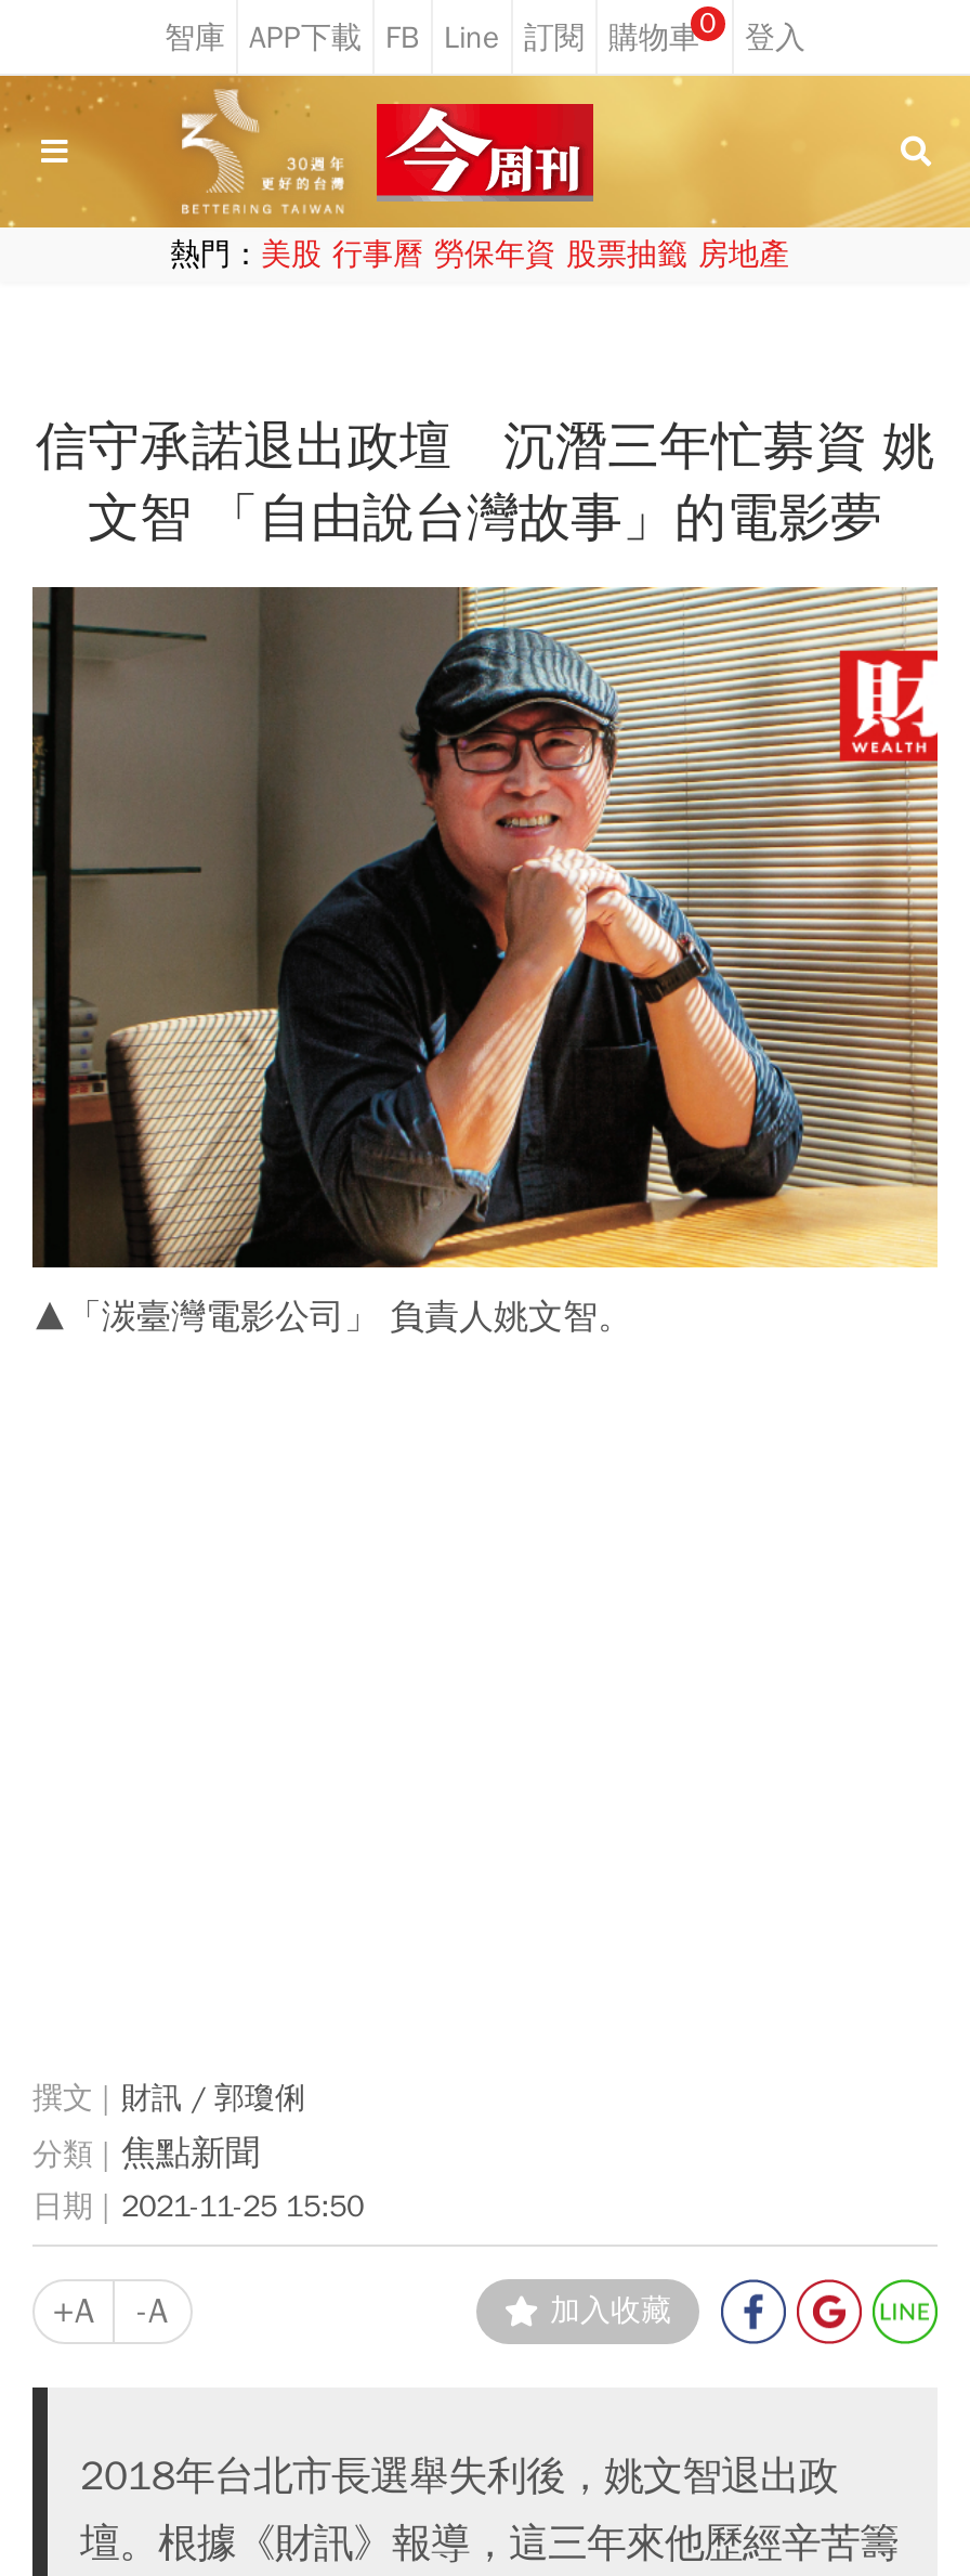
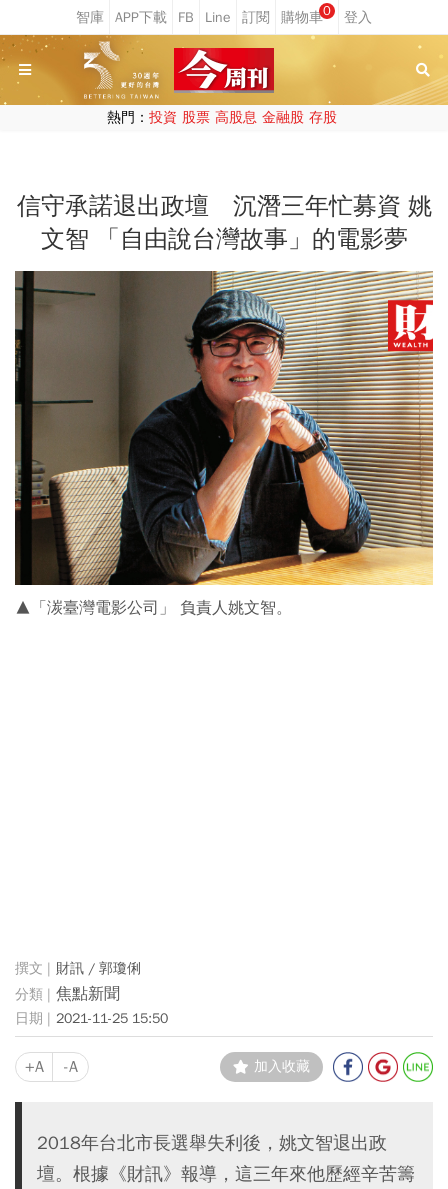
[170,236,789,273] 熱門：美股 行事曆 勞保年資 股票抽籤 房地產 -> [106,109,336,126] 熱門：投資 股票 高股息 金融股 存股

